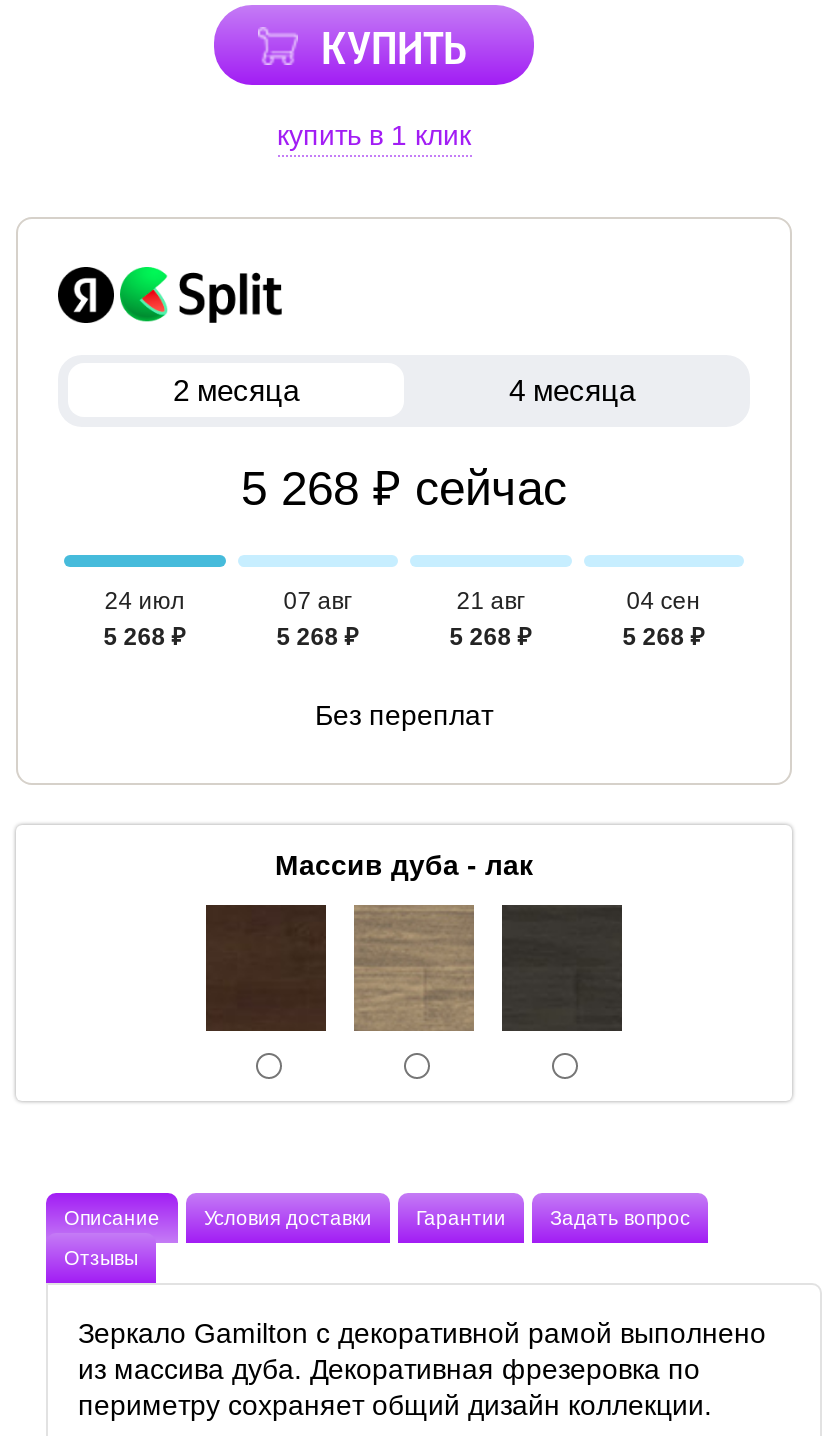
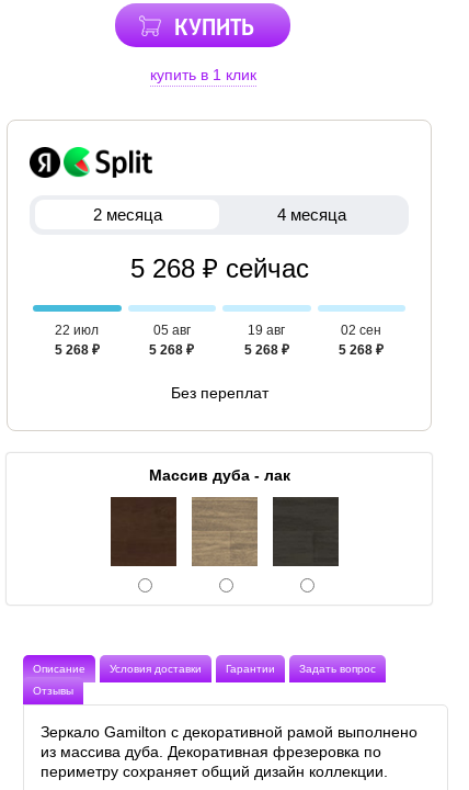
[104,587,184,615] 24 июл -> [55,322,99,338] 22 июл
[284,587,352,615] 07 авг -> [153,322,190,338] 05 авг
[456,587,524,615] 21 авг -> [248,322,285,338] 19 авг
[626,587,700,615] 04 сен -> [341,322,382,338] 02 сен

